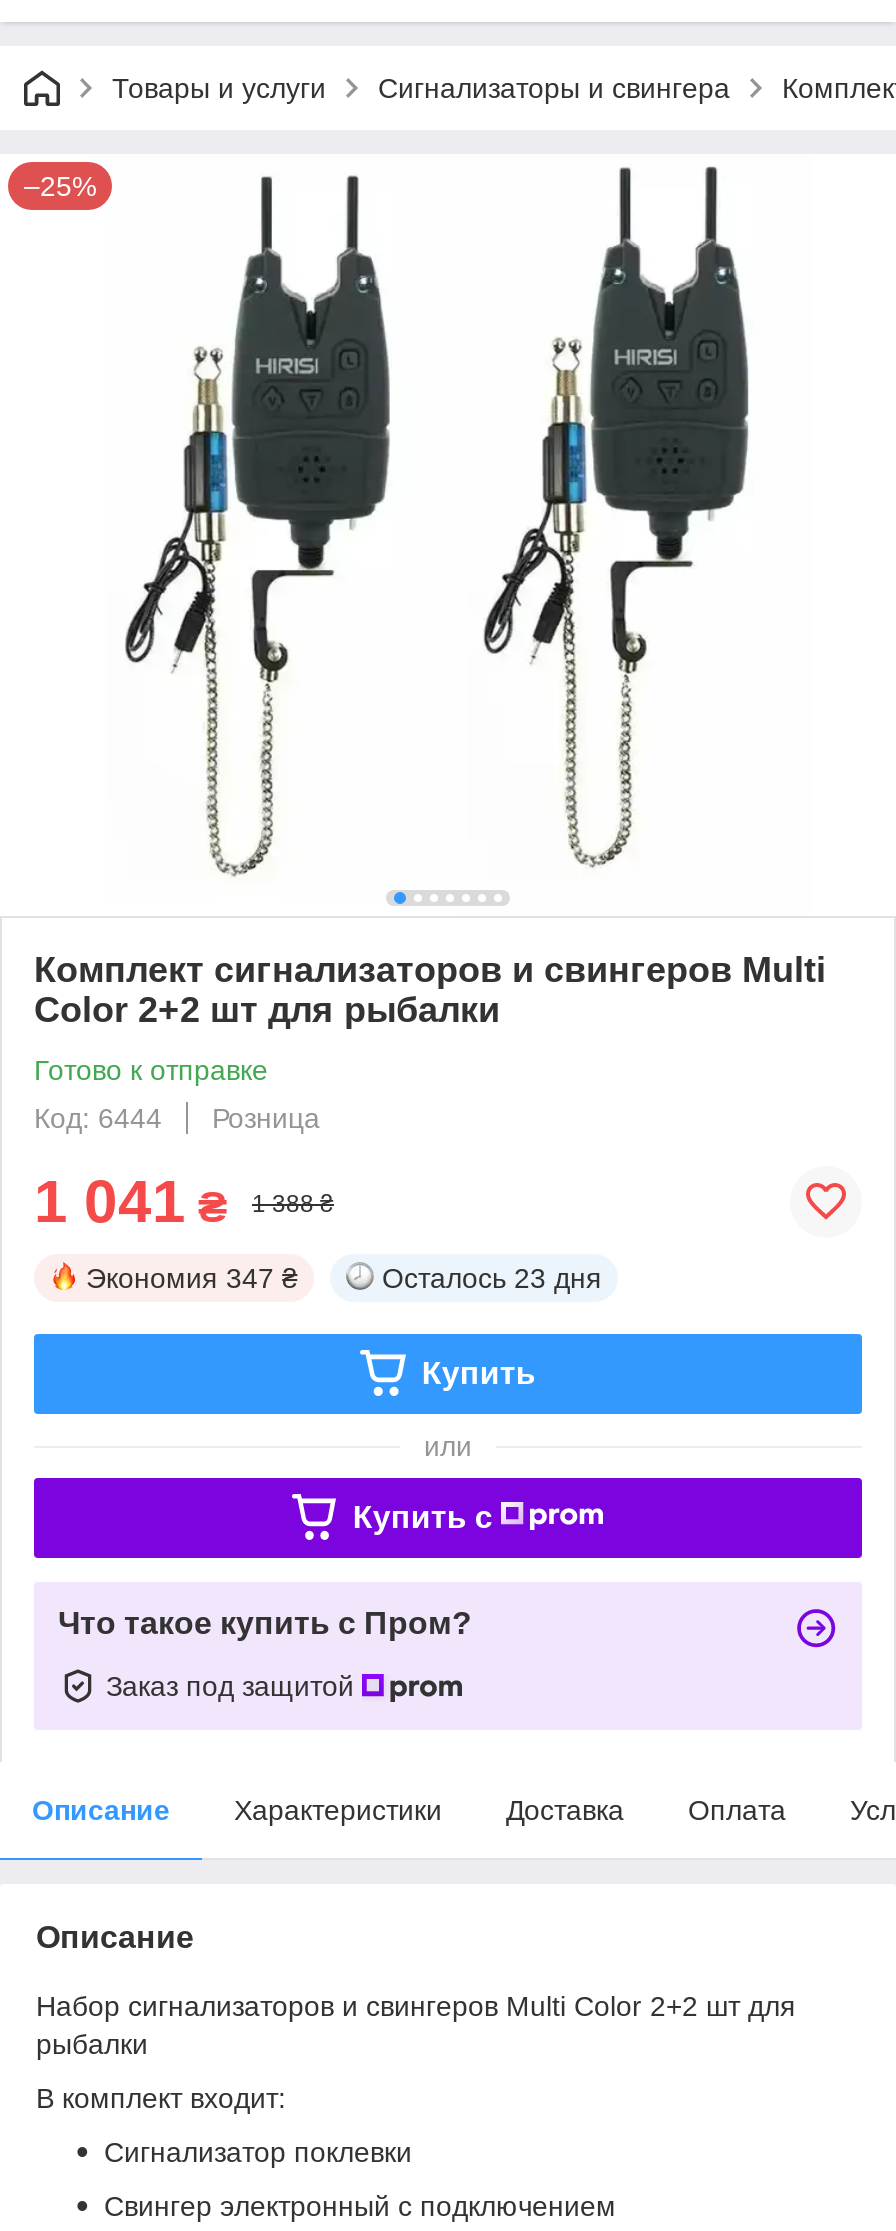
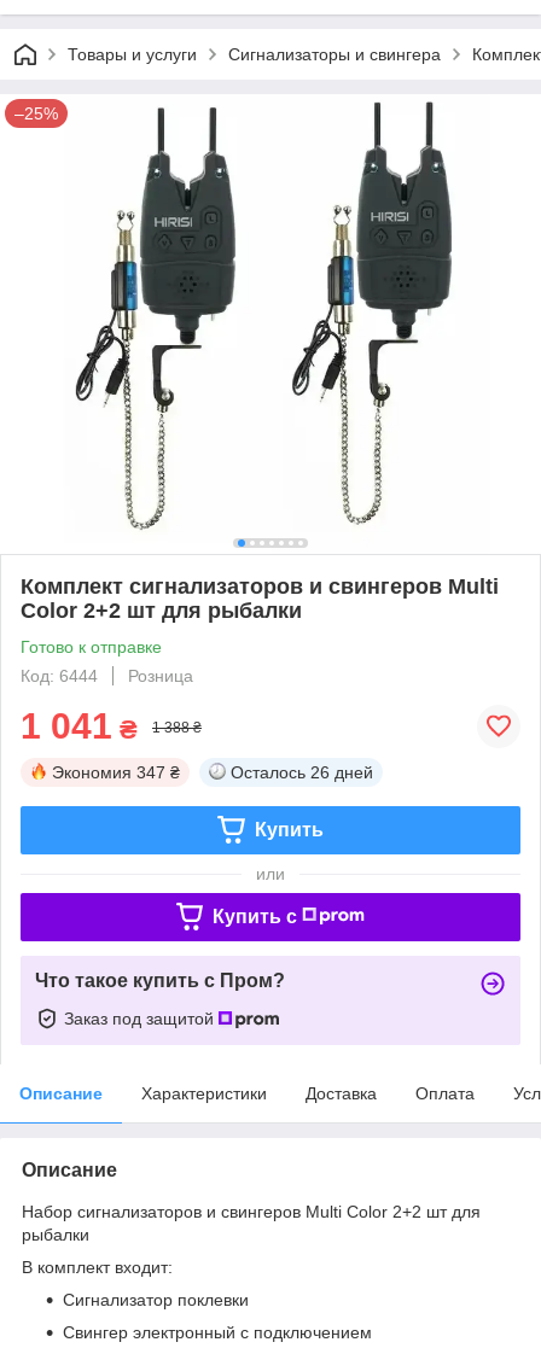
[382,1262,602,1294] Осталось 23 дня -> [231,762,373,782] Осталось 26 дней

